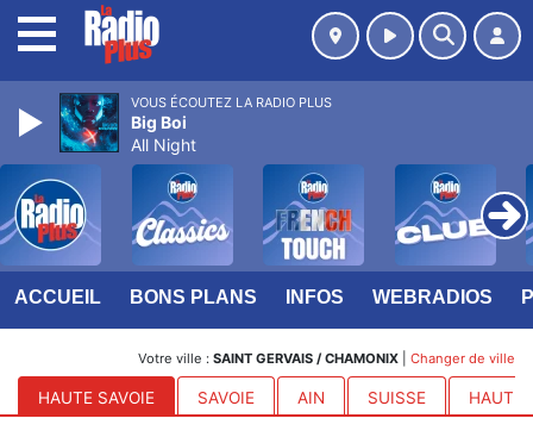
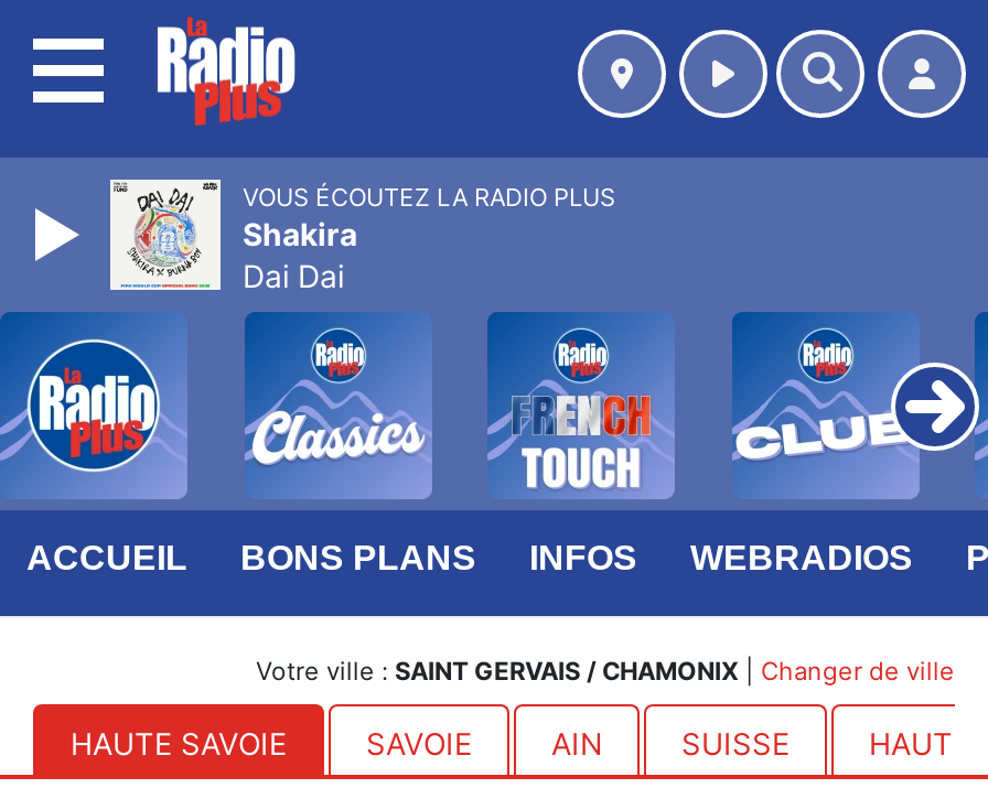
[58,92,196,155] [image] | Big Boi | All Night -> [108,177,357,294] [image] | Shakira | Dai Dai

